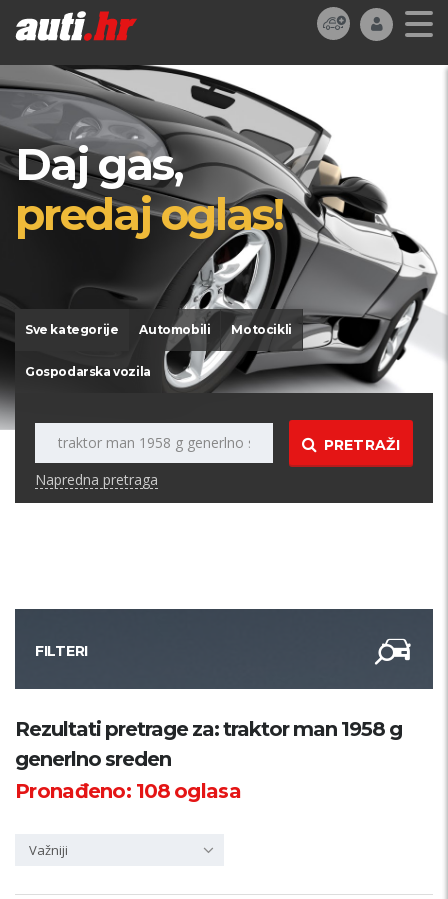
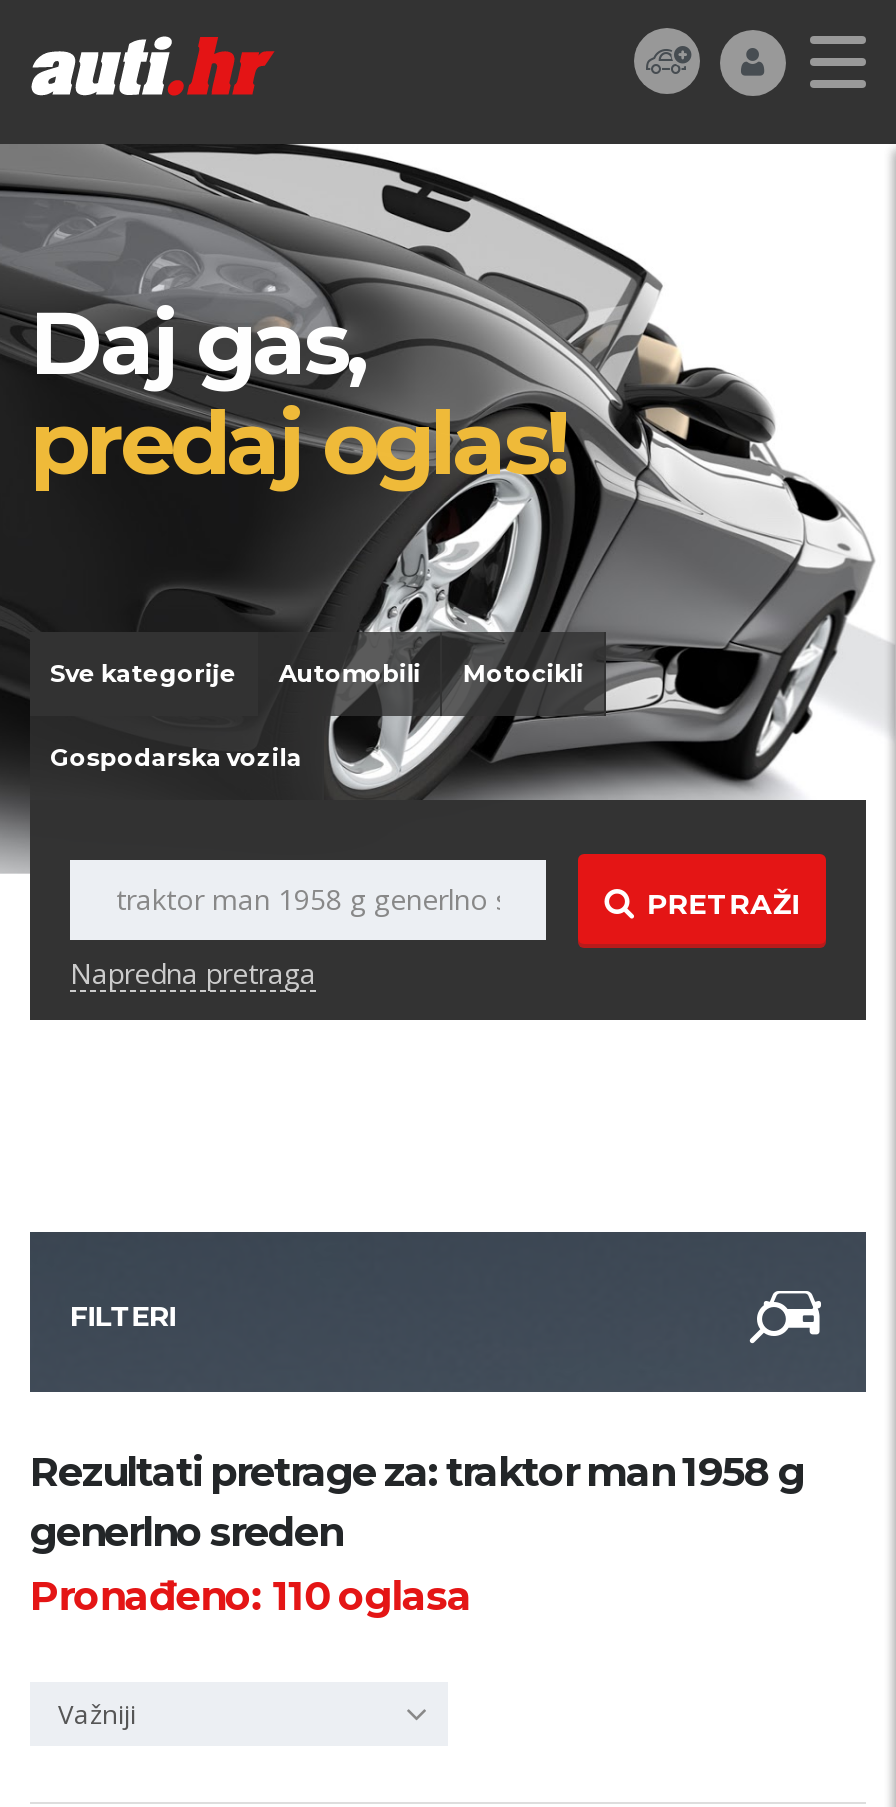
[15,779,241,803] Pronađeno: 108 oglasa -> [30,1572,472,1620] Pronađeno: 110 oglasa

